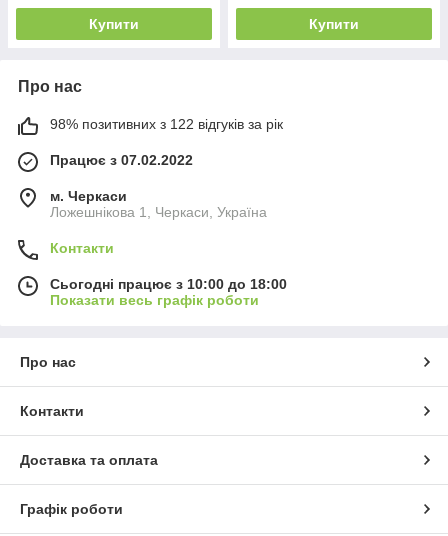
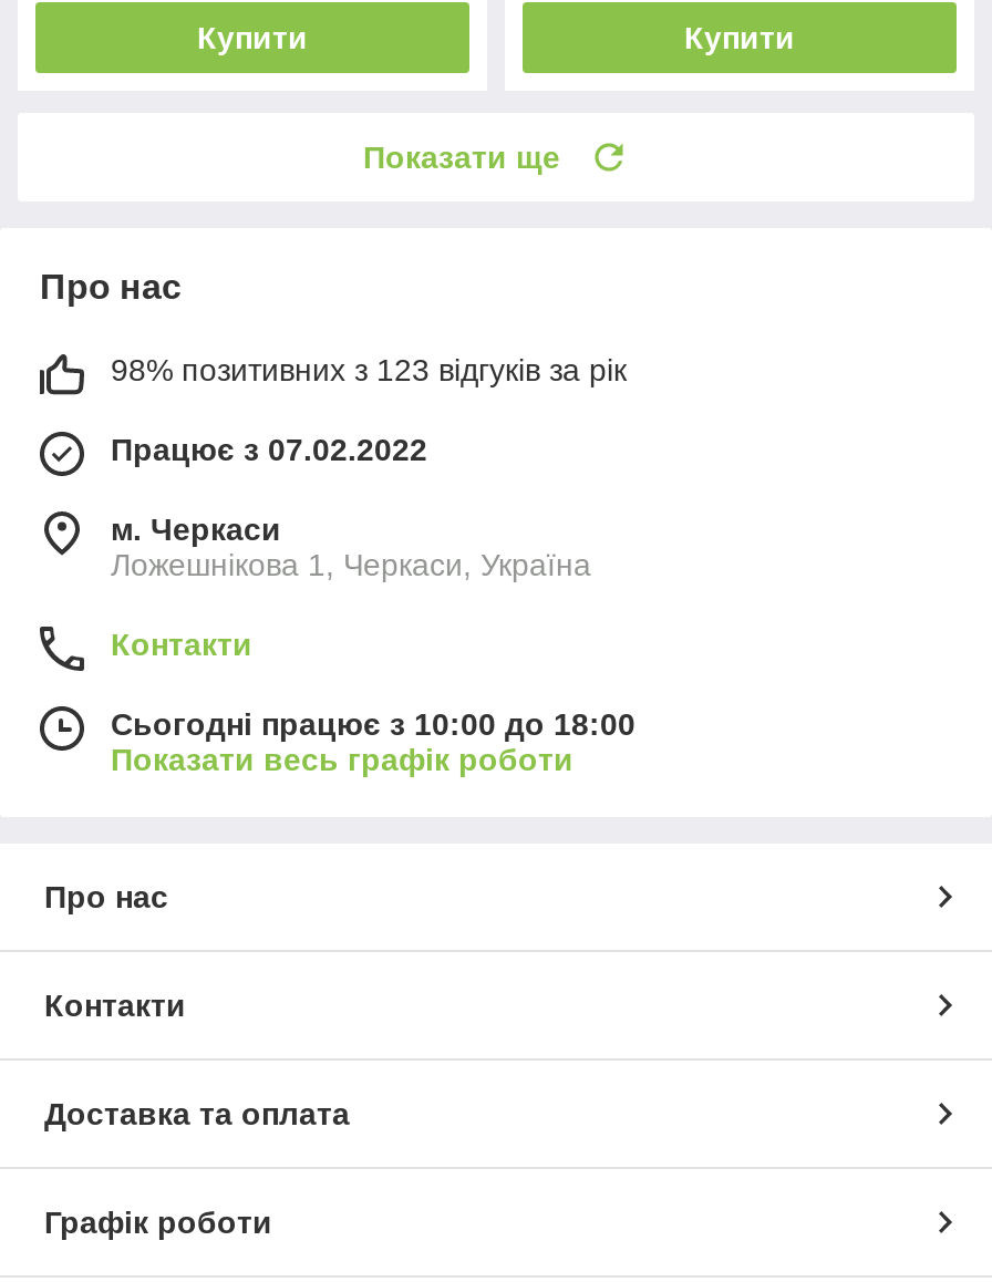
none -> [363,139,560,174] Показати ще
[50,116,283,132] 98% позитивних з 122 відгуків за рік -> [111,352,627,387] 98% позитивних з 123 відгуків за рік

